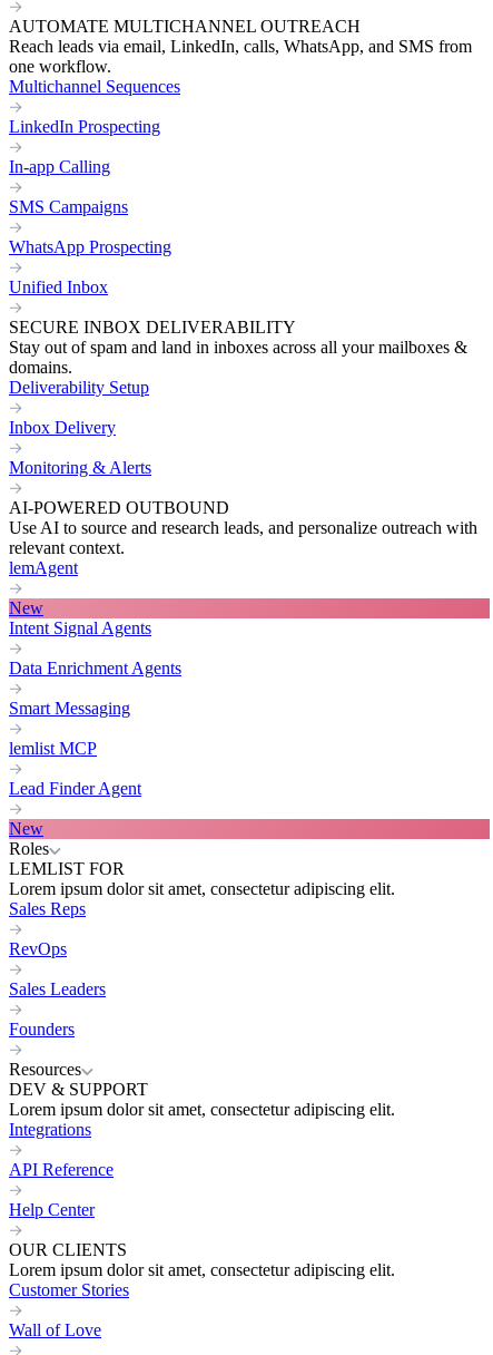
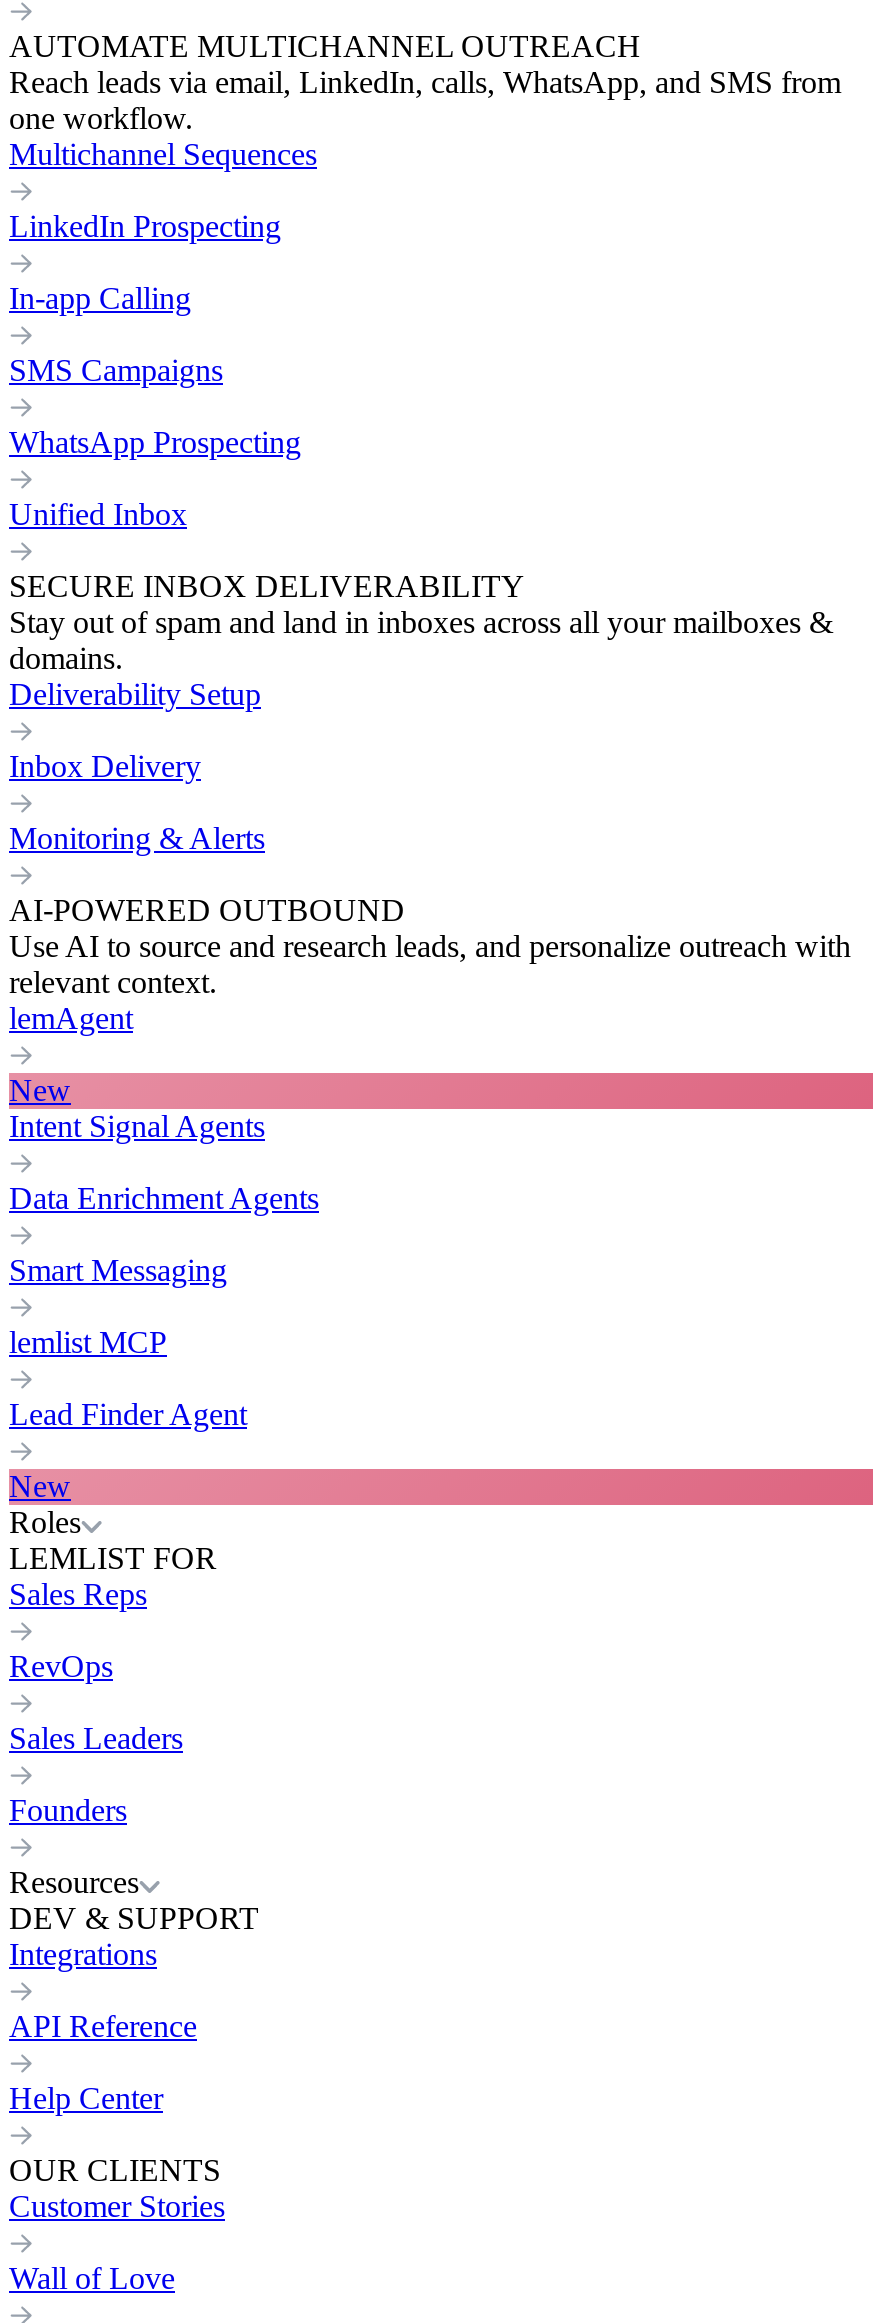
[9,879,395,898] Lorem ipsum dolor sit amet, consectetur adipiscing elit. -> none
[9,1100,395,1119] Lorem ipsum dolor sit amet, consectetur adipiscing elit. -> none
[9,1260,395,1279] Lorem ipsum dolor sit amet, consectetur adipiscing elit. -> none

